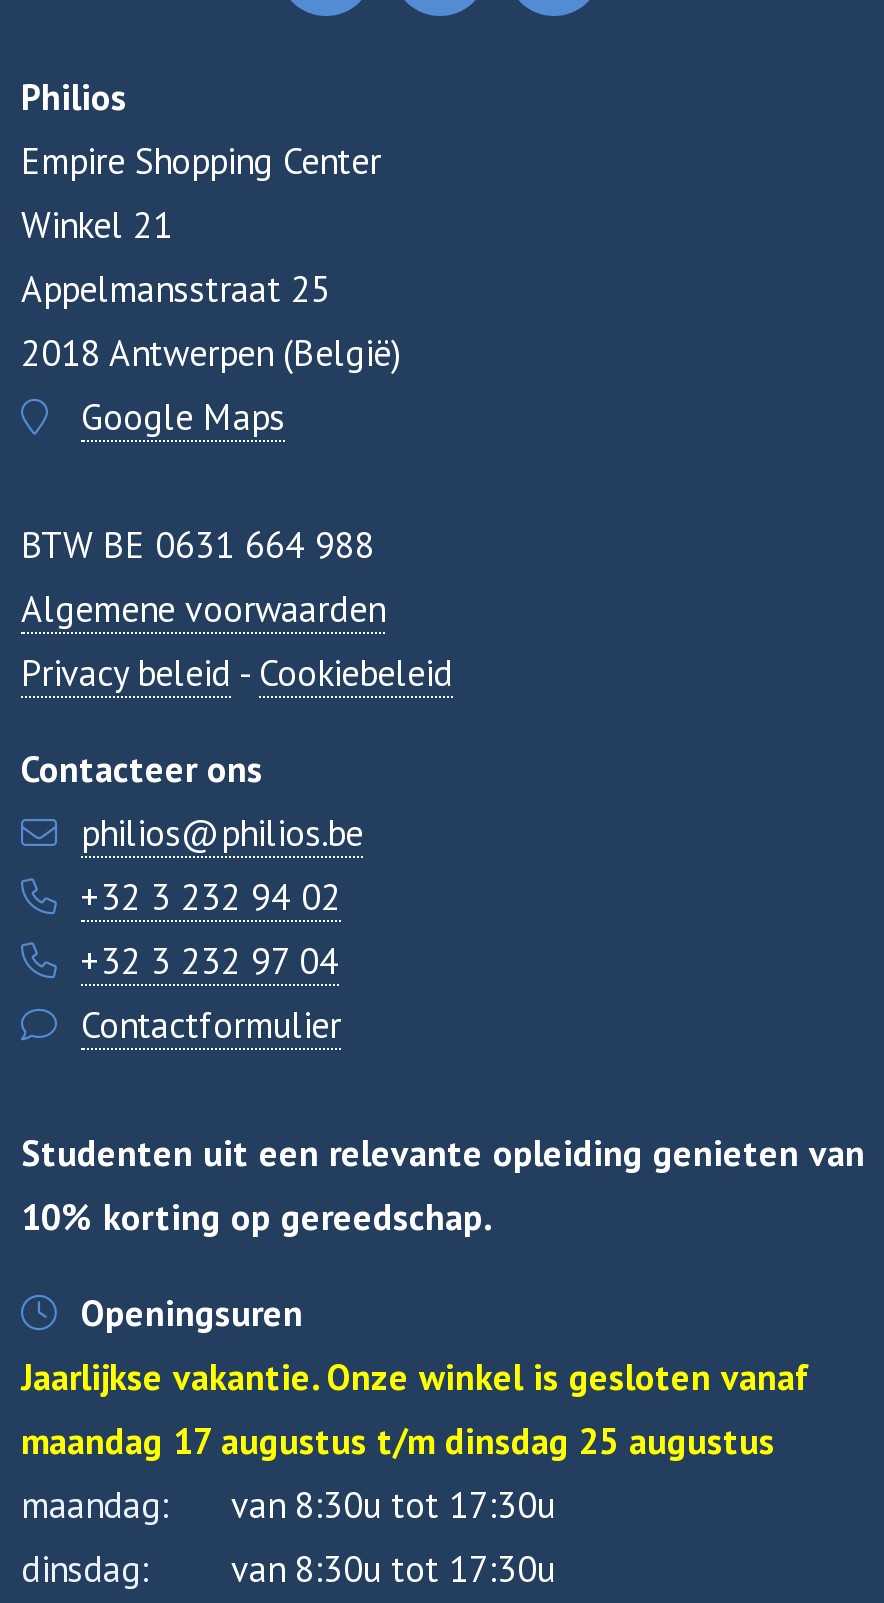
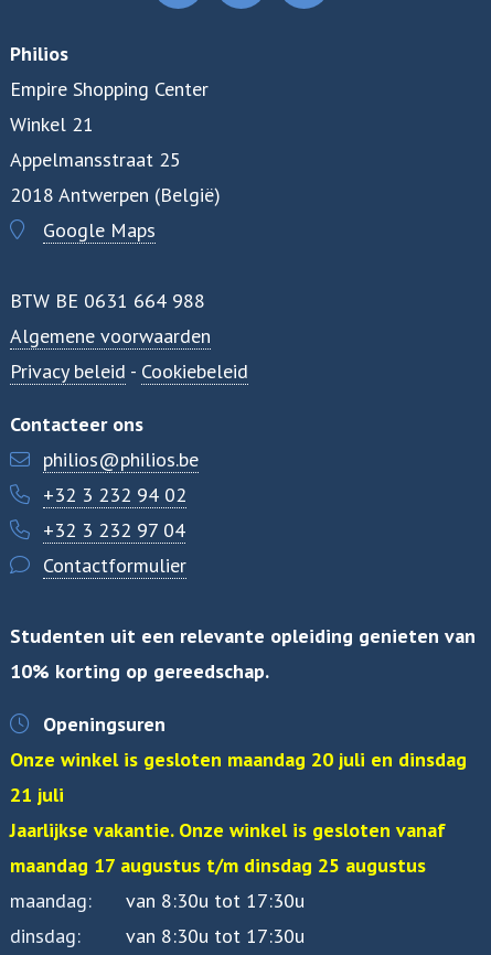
none -> [10,747,467,807] Onze winkel is gesloten maandag 20 juli en dinsdag | 21 juli

